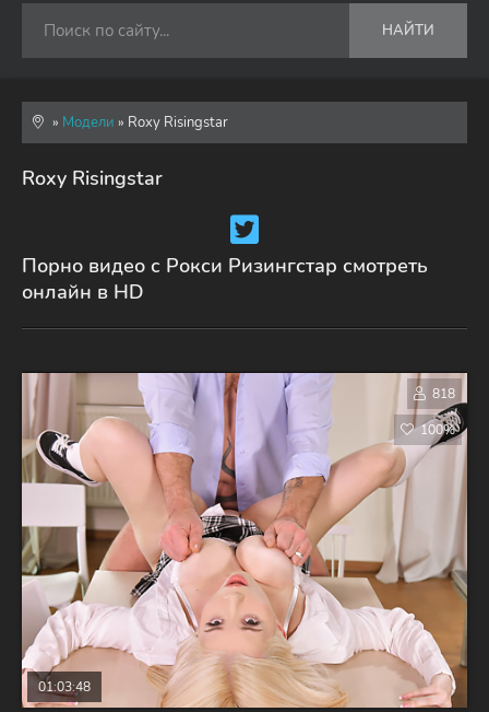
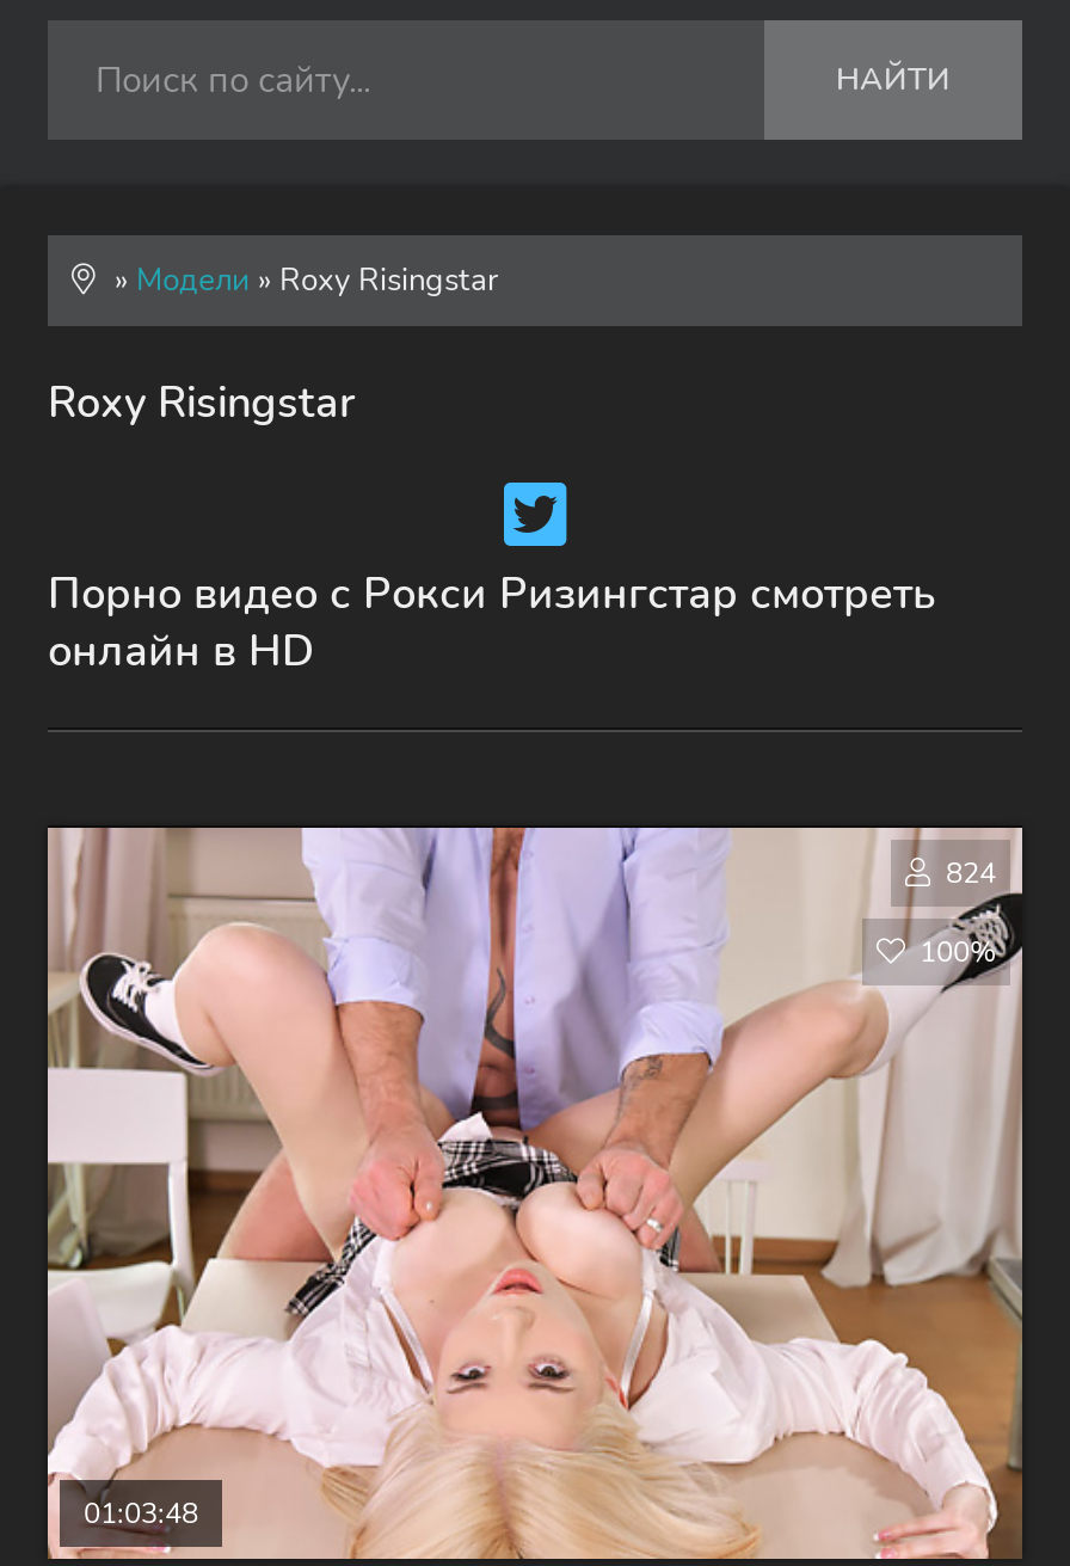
[432,385,455,402] 818 -> [946,854,996,892] 824

